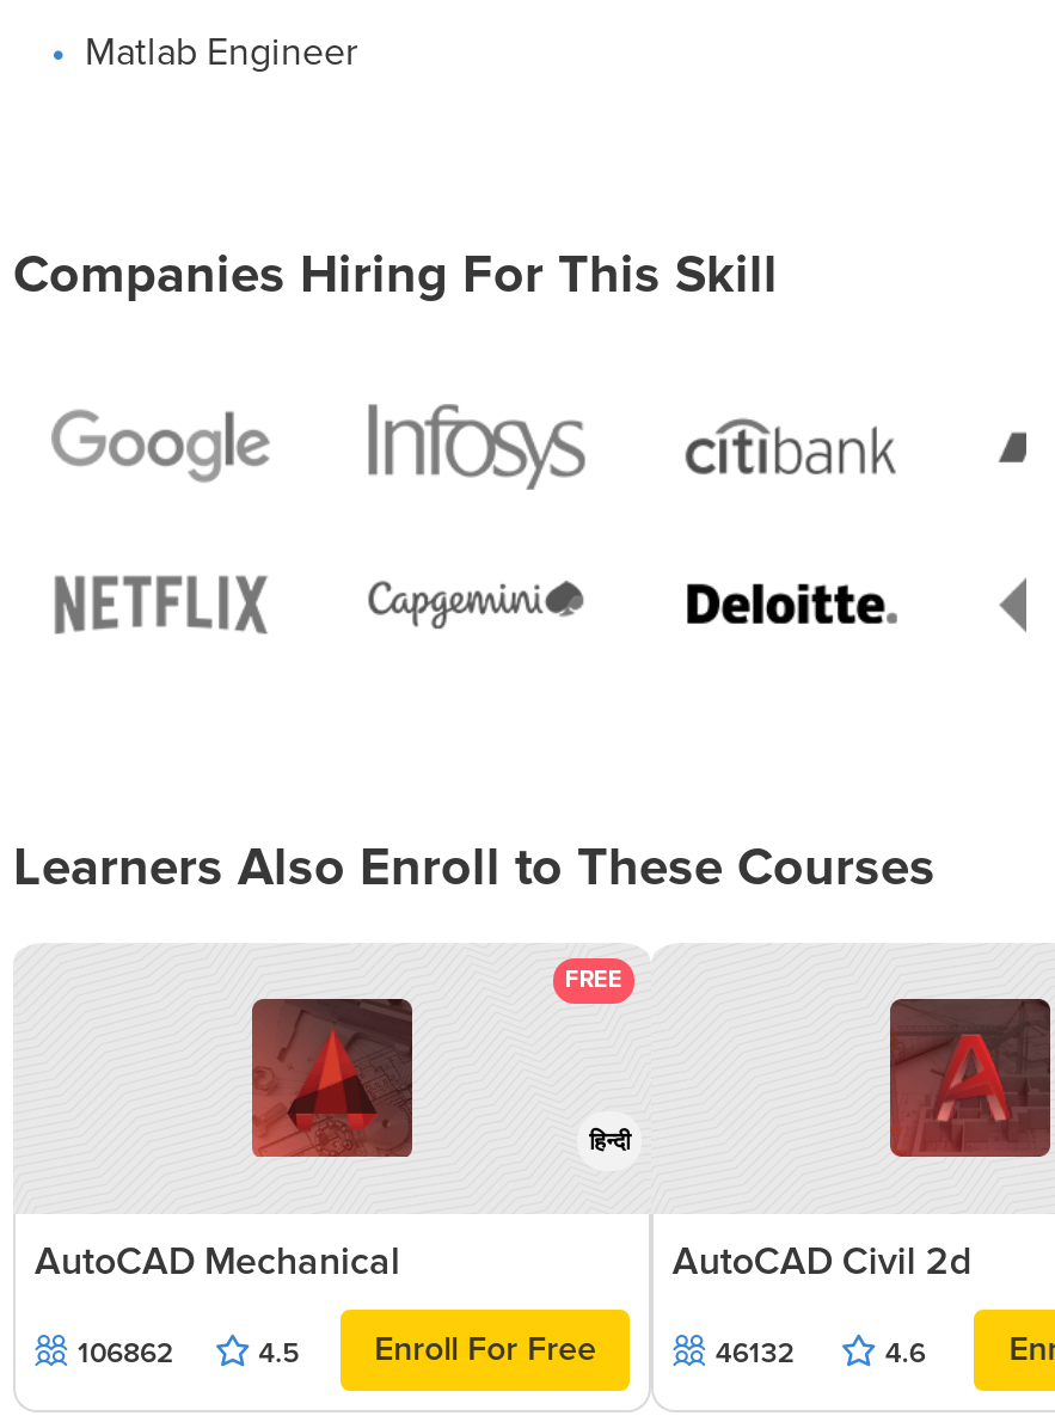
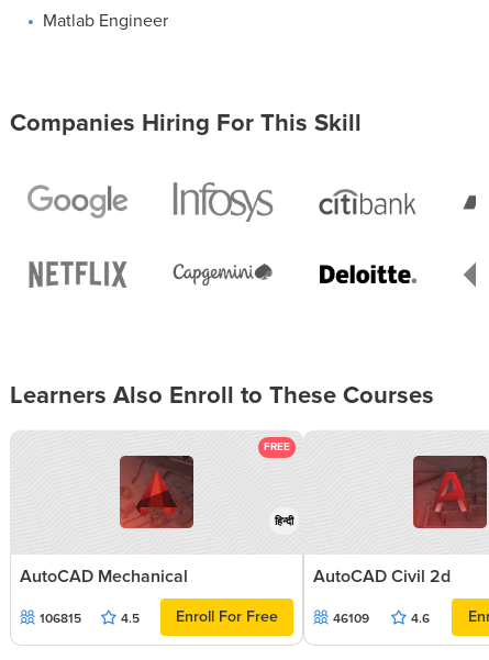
[78,1337,173,1373] 106862 -> [40,611,81,627] 106815
[715,1337,794,1373] 46132 -> [333,611,369,627] 46109

